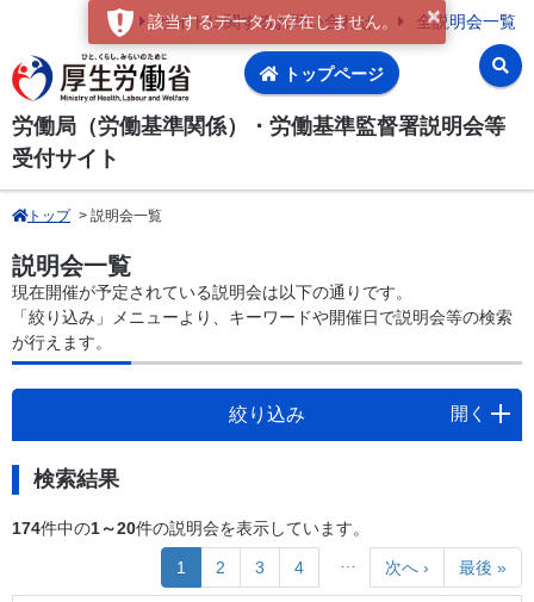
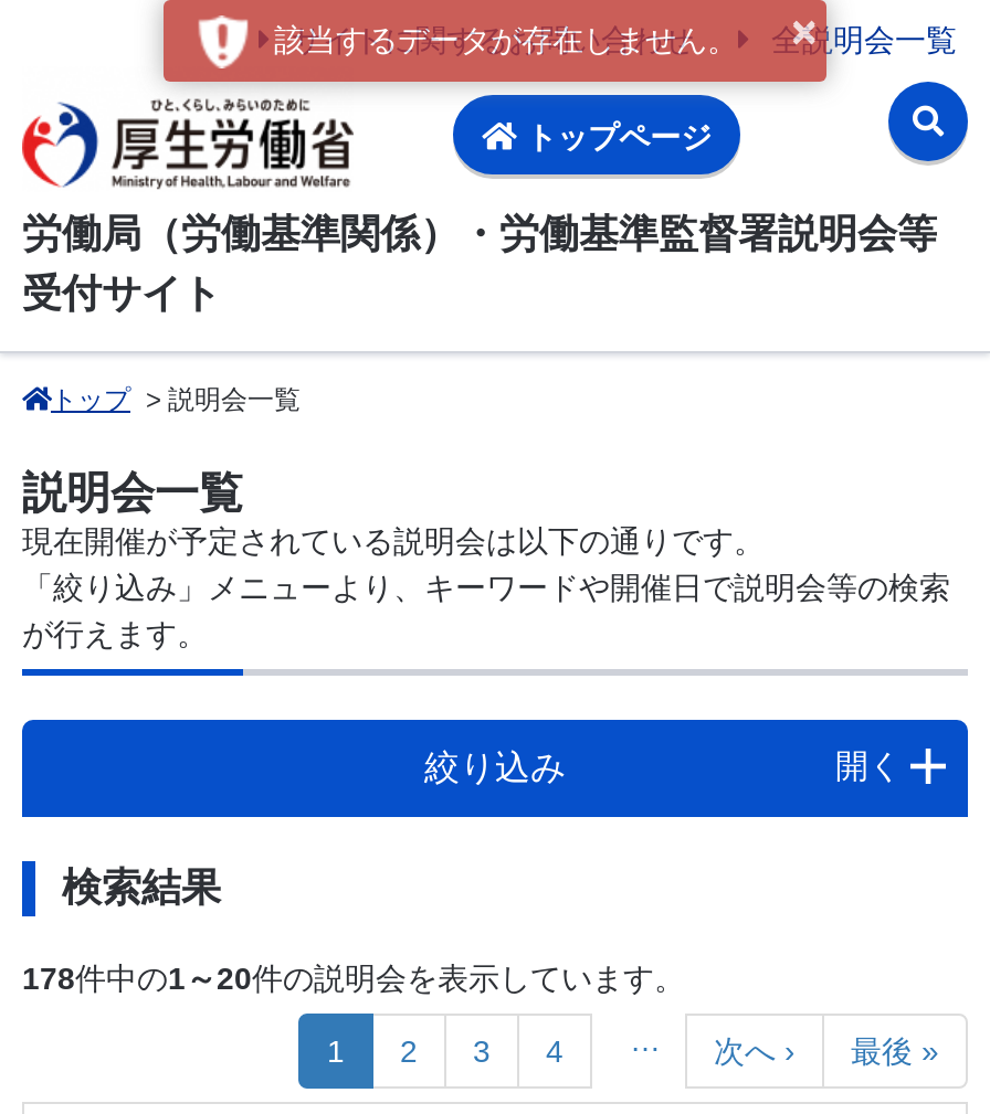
[12,518,370,537] 174件中の1～20件の説明会を表示しています。 -> [22,960,685,995] 178件中の1～20件の説明会を表示しています。

